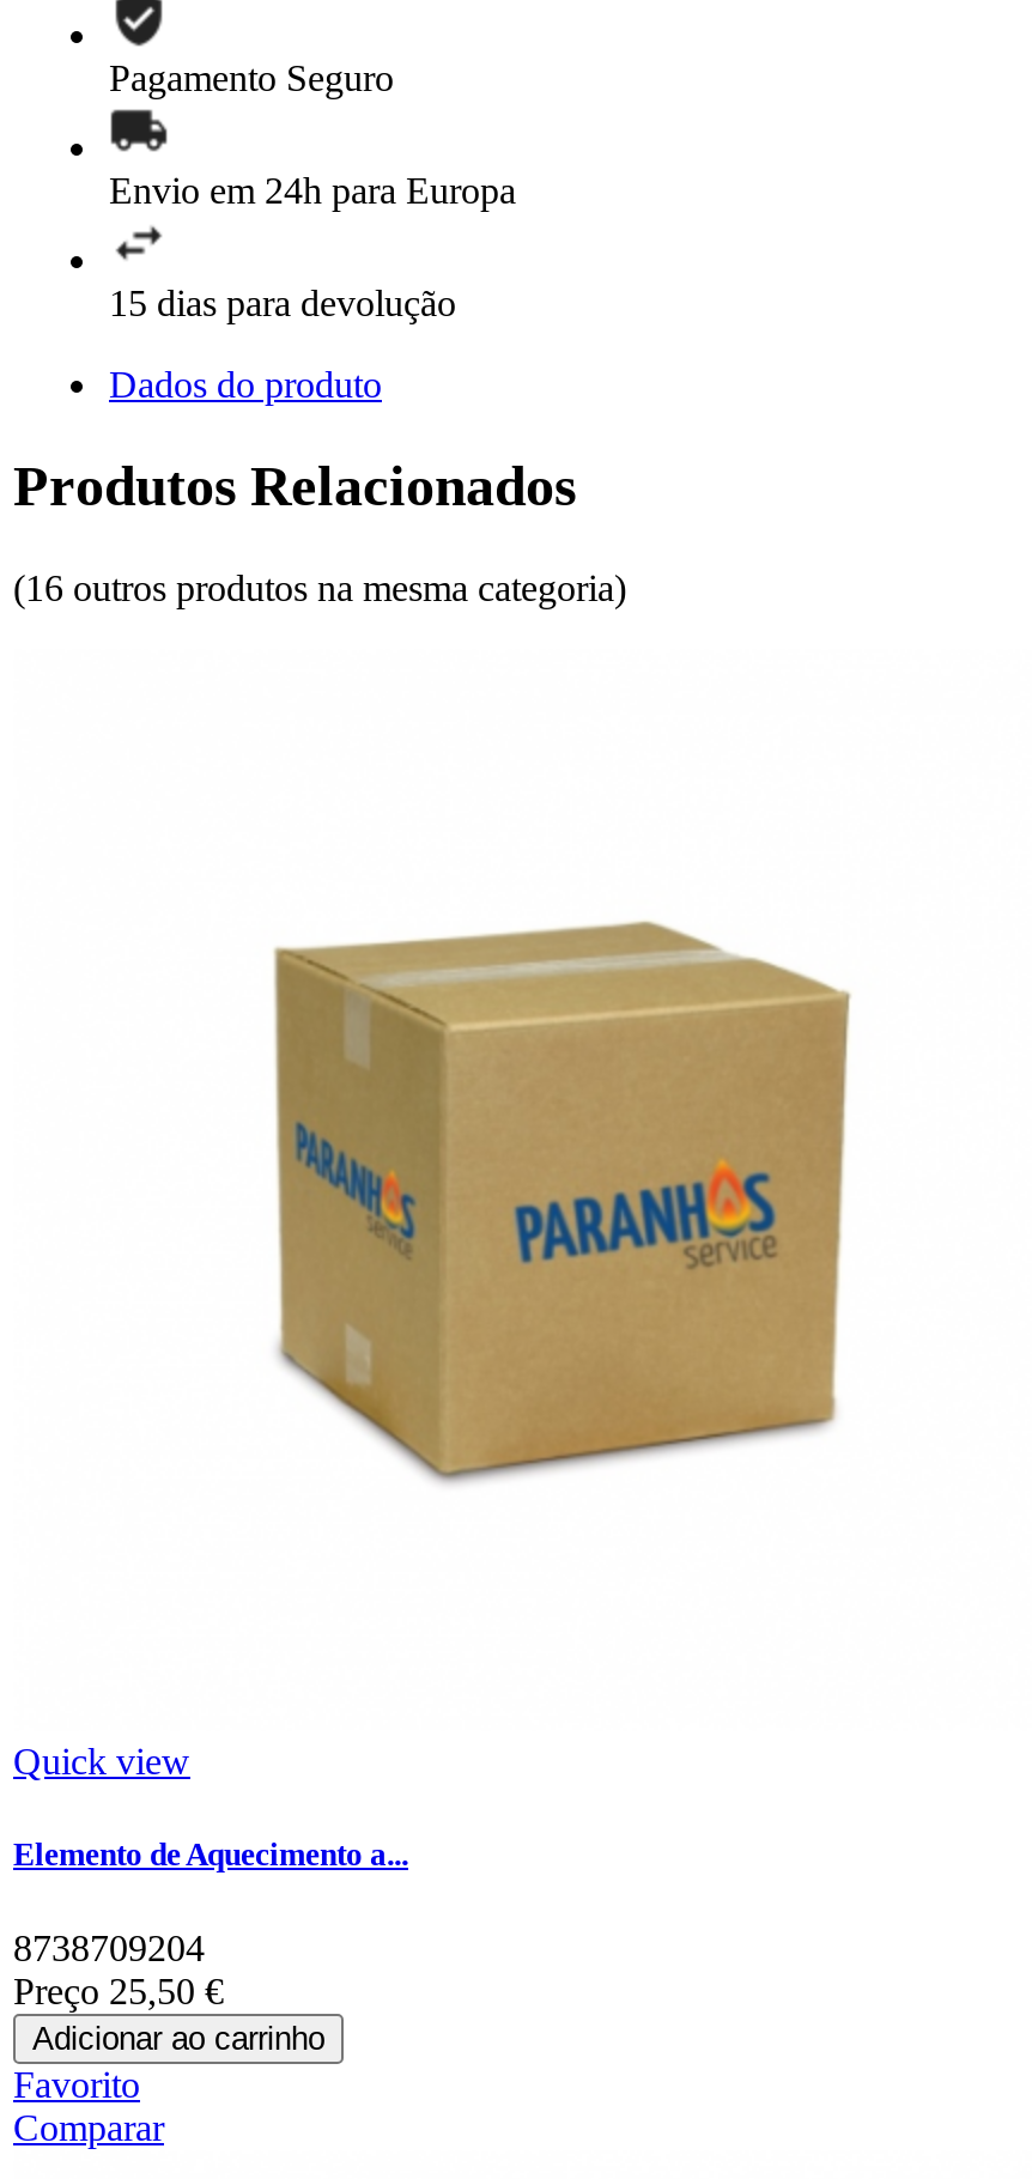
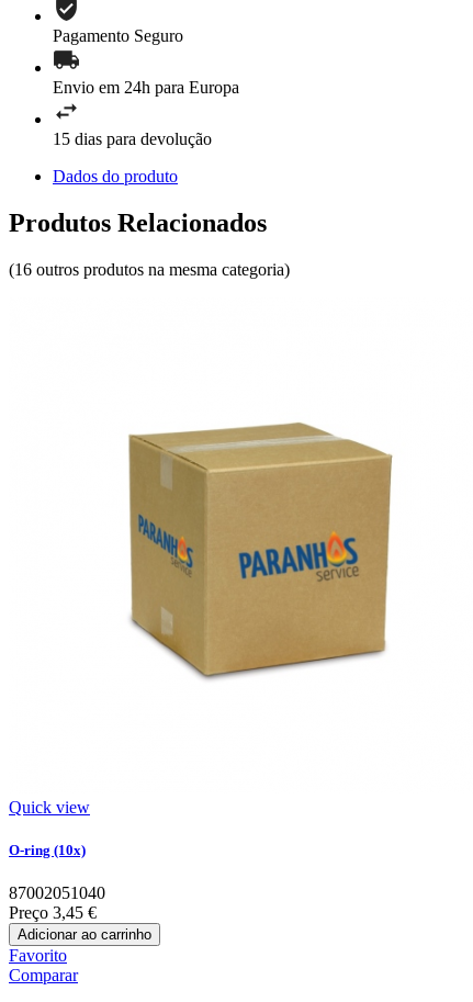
[13,1837,408,1873] Elemento de Aquecimento a... -> [9,842,86,858] O-ring (10x)
[13,1928,224,2012] 8738709204 | Preço 25,50 € -> [9,884,105,922] 87002051040 | Preço 3,45 €

